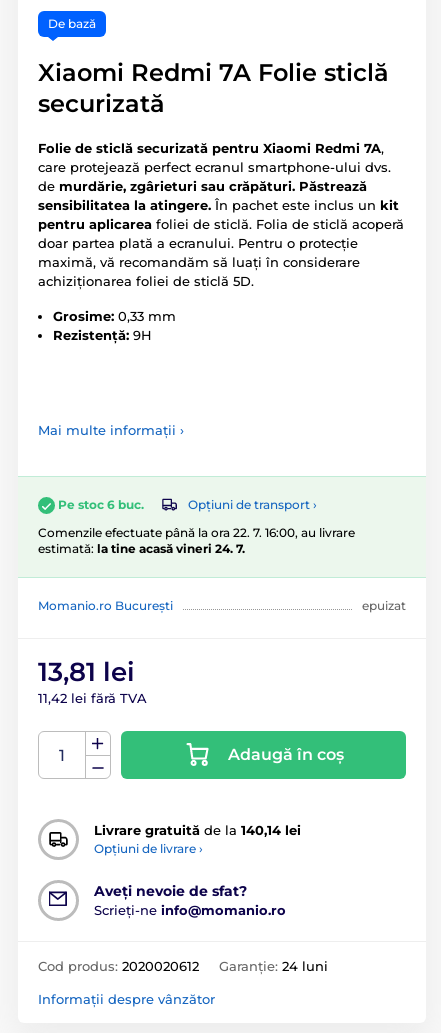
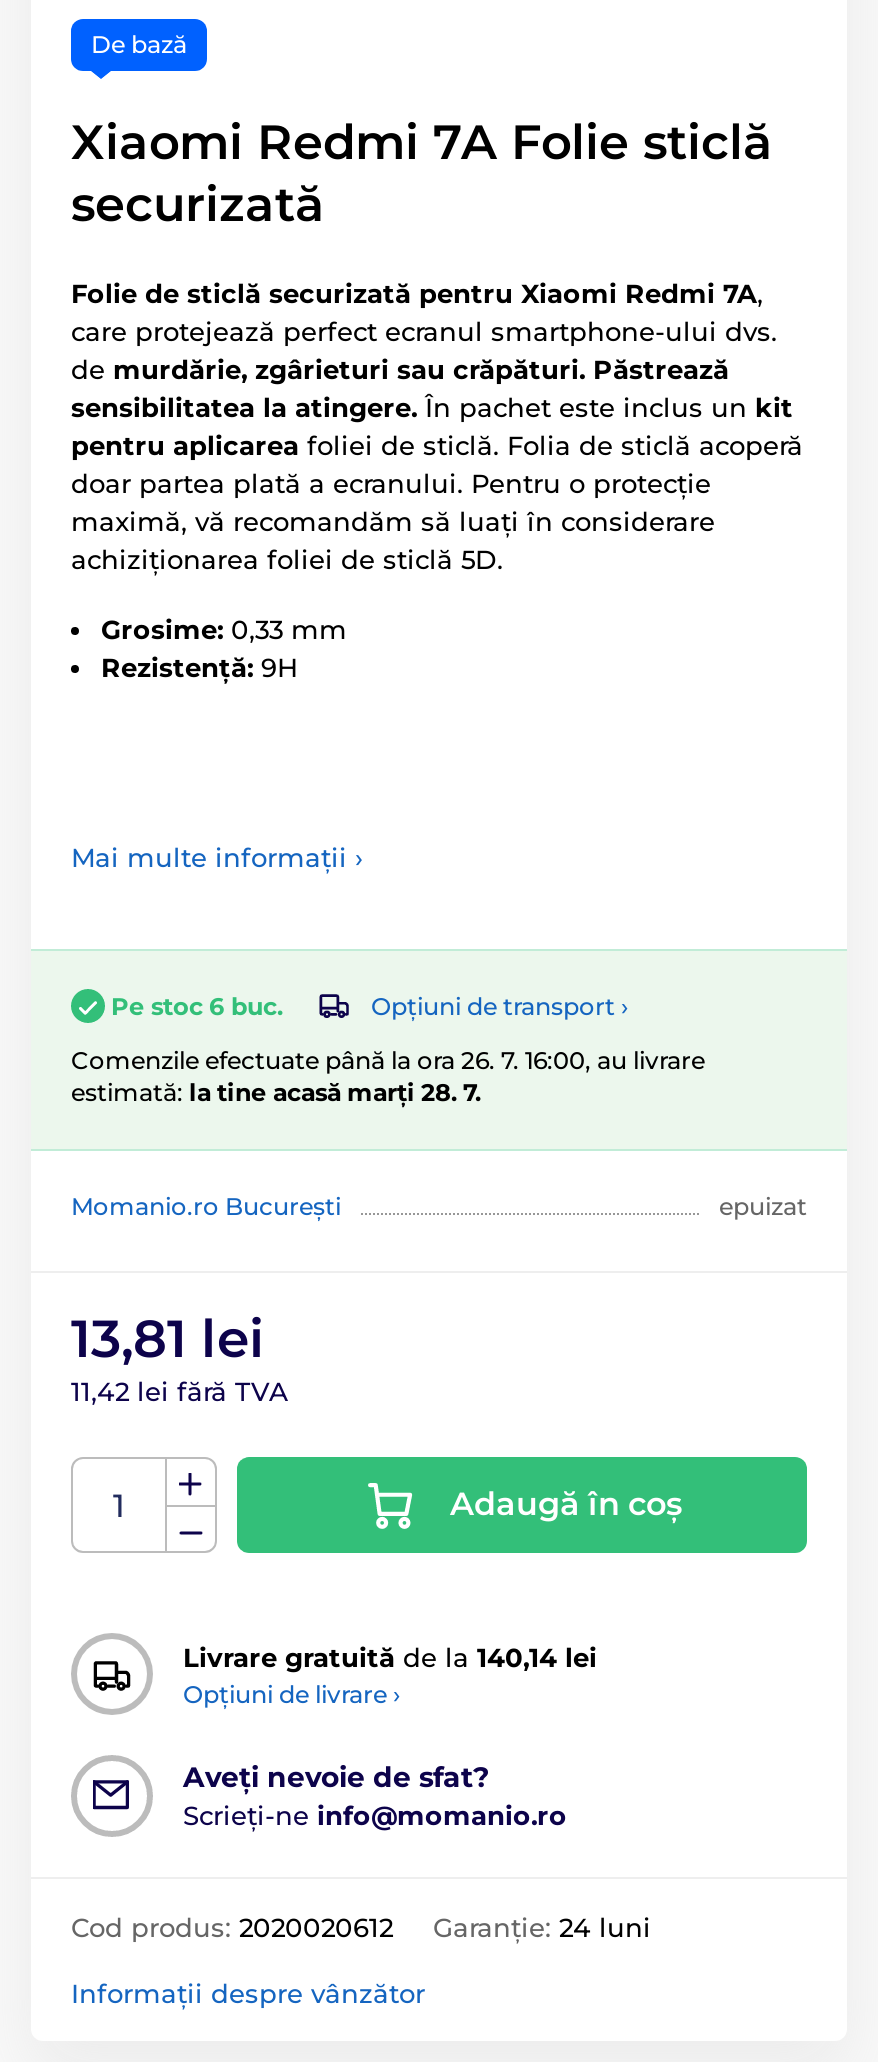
[38,524,355,539] Comenzile efectuate până la ora 22. 7. 16:00, au livrare -> [71,1046,705,1076] Comenzile efectuate până la ora 26. 7. 16:00, au livrare
[38,540,245,555] estimată: la tine acasă vineri 24. 7. -> [71,1078,481,1108] estimată: la tine acasă marți 28. 7.

